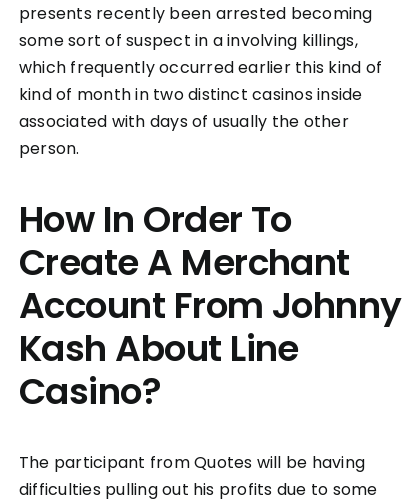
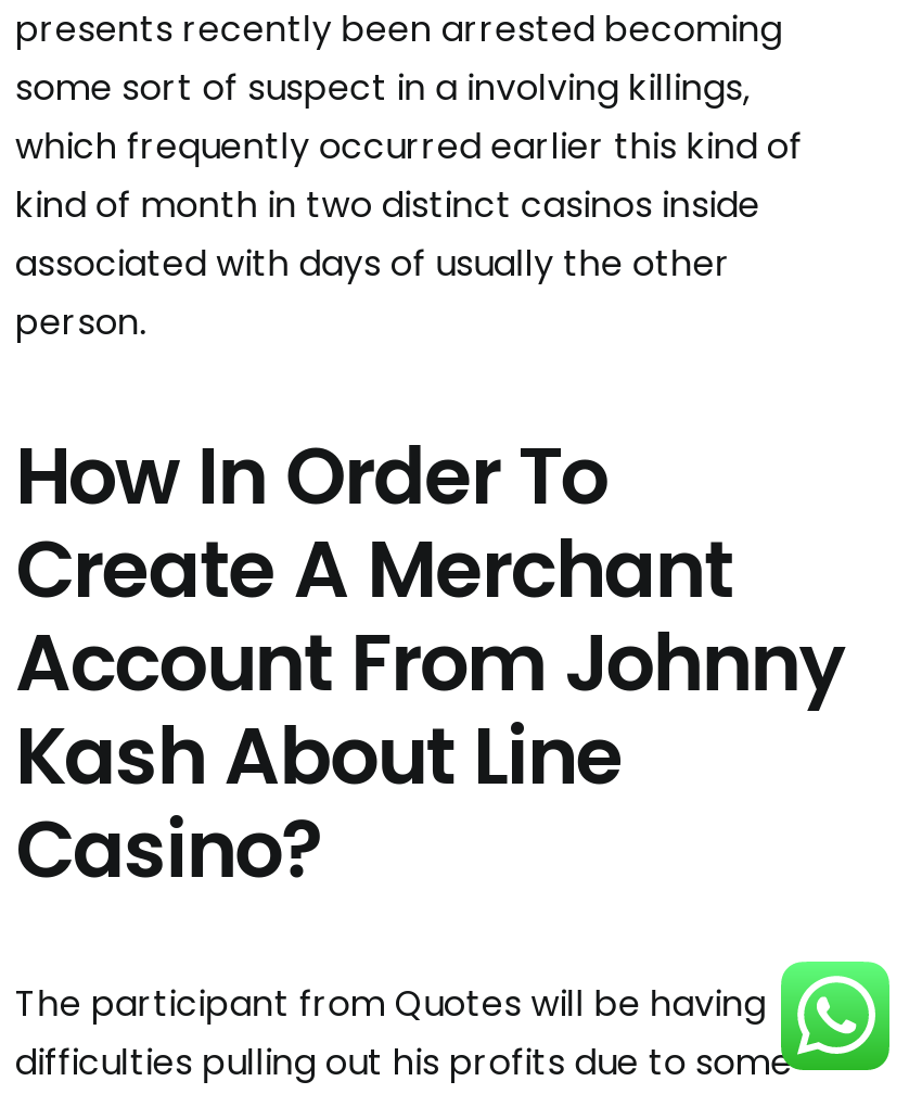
none -> [779,959,892,1072] [image]

